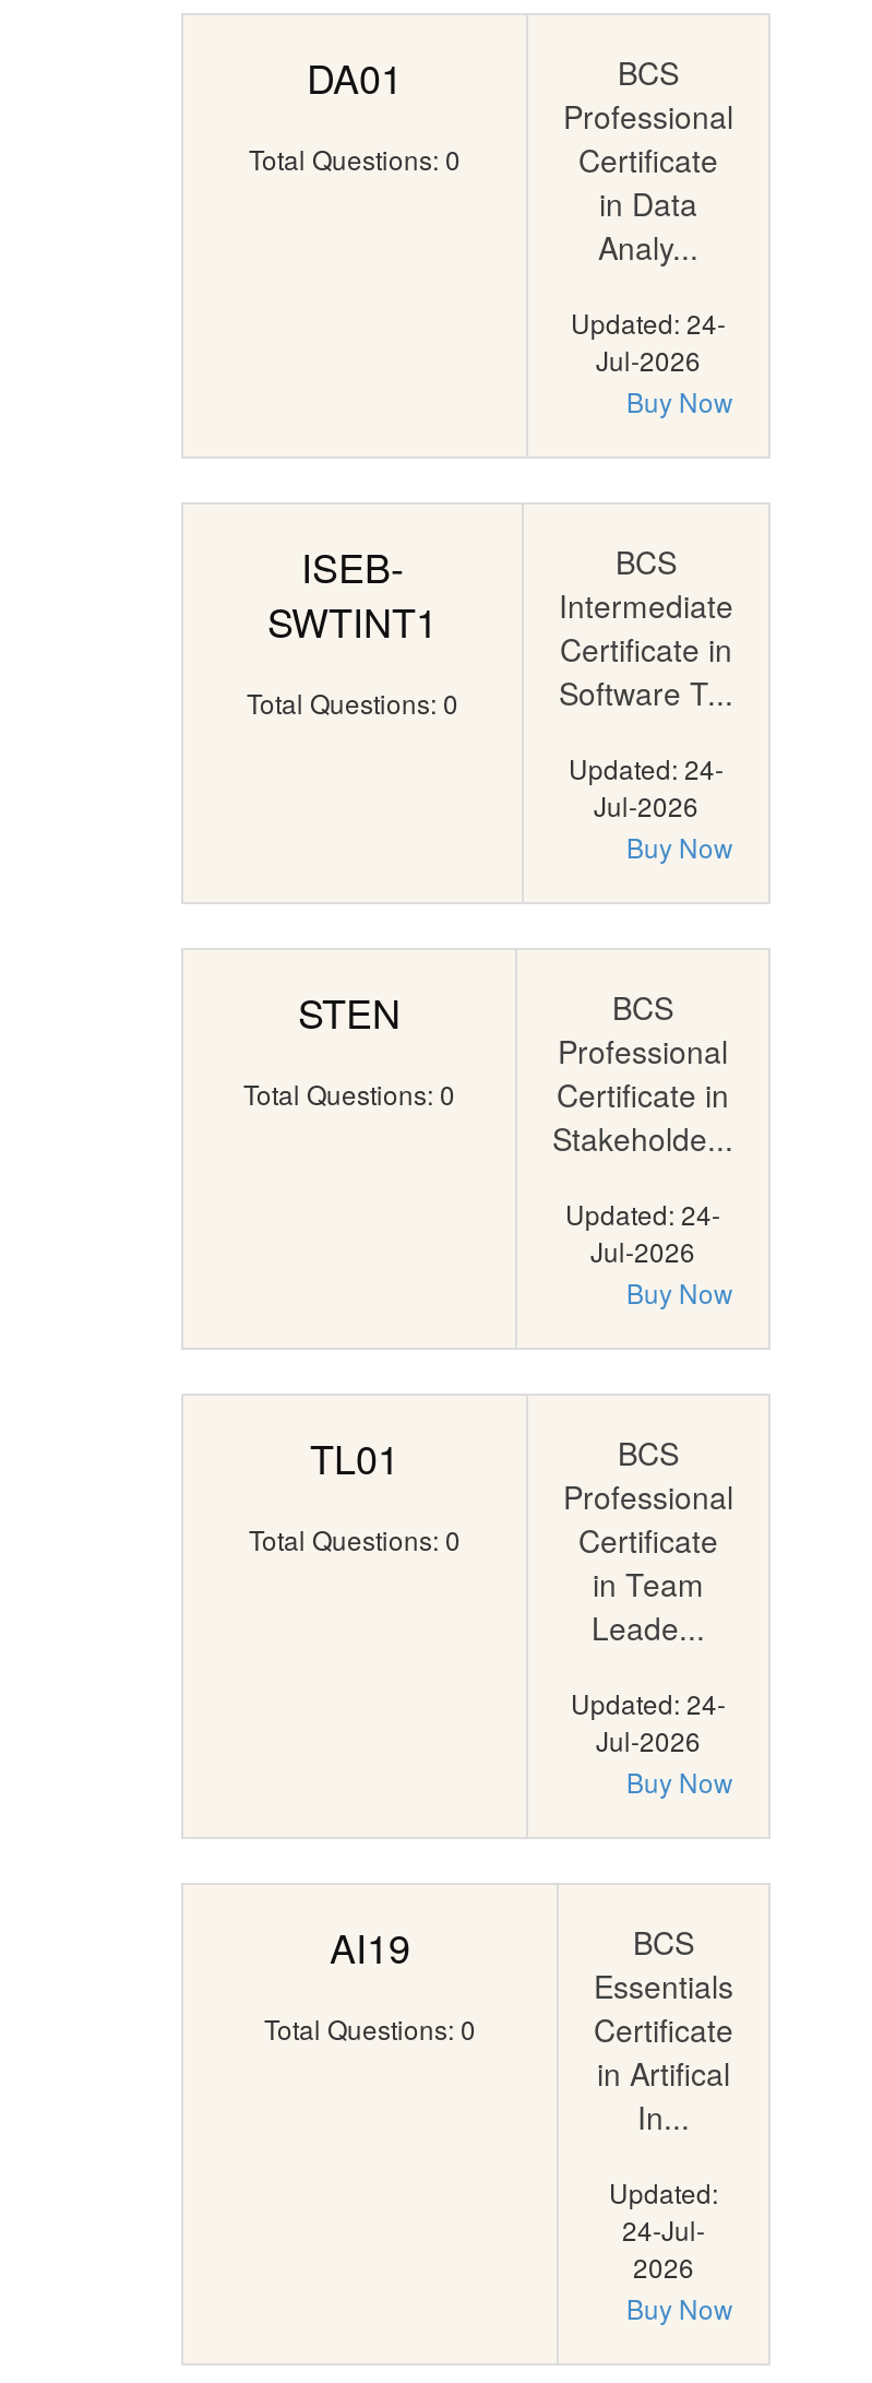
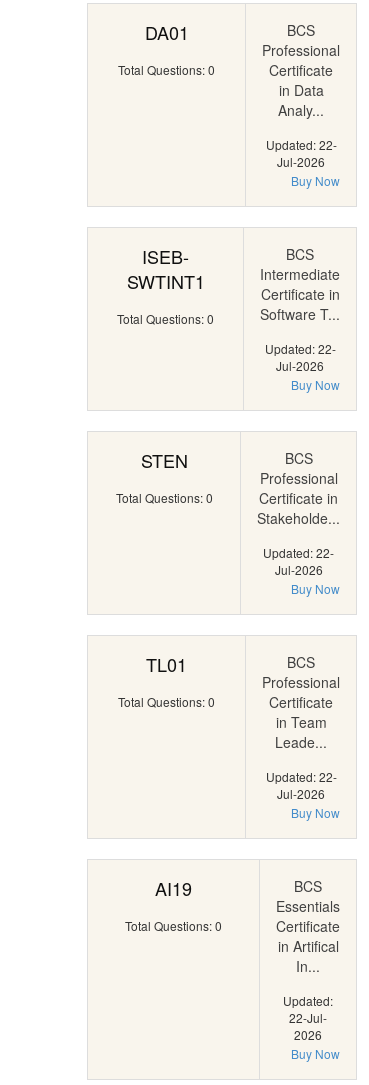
[571,304,726,341] Updated: 24- -> [265,136,336,153] Updated: 22-
[569,749,724,786] Updated: 24- -> [264,340,335,357] Updated: 22-
[565,1195,720,1232] Updated: 24- -> [263,544,334,561] Updated: 22-
[571,1684,726,1721] Updated: 24- -> [265,768,336,785] Updated: 22-
[622,2210,705,2248] 24-Jul- -> [289,1009,327,1026] 22-Jul-

